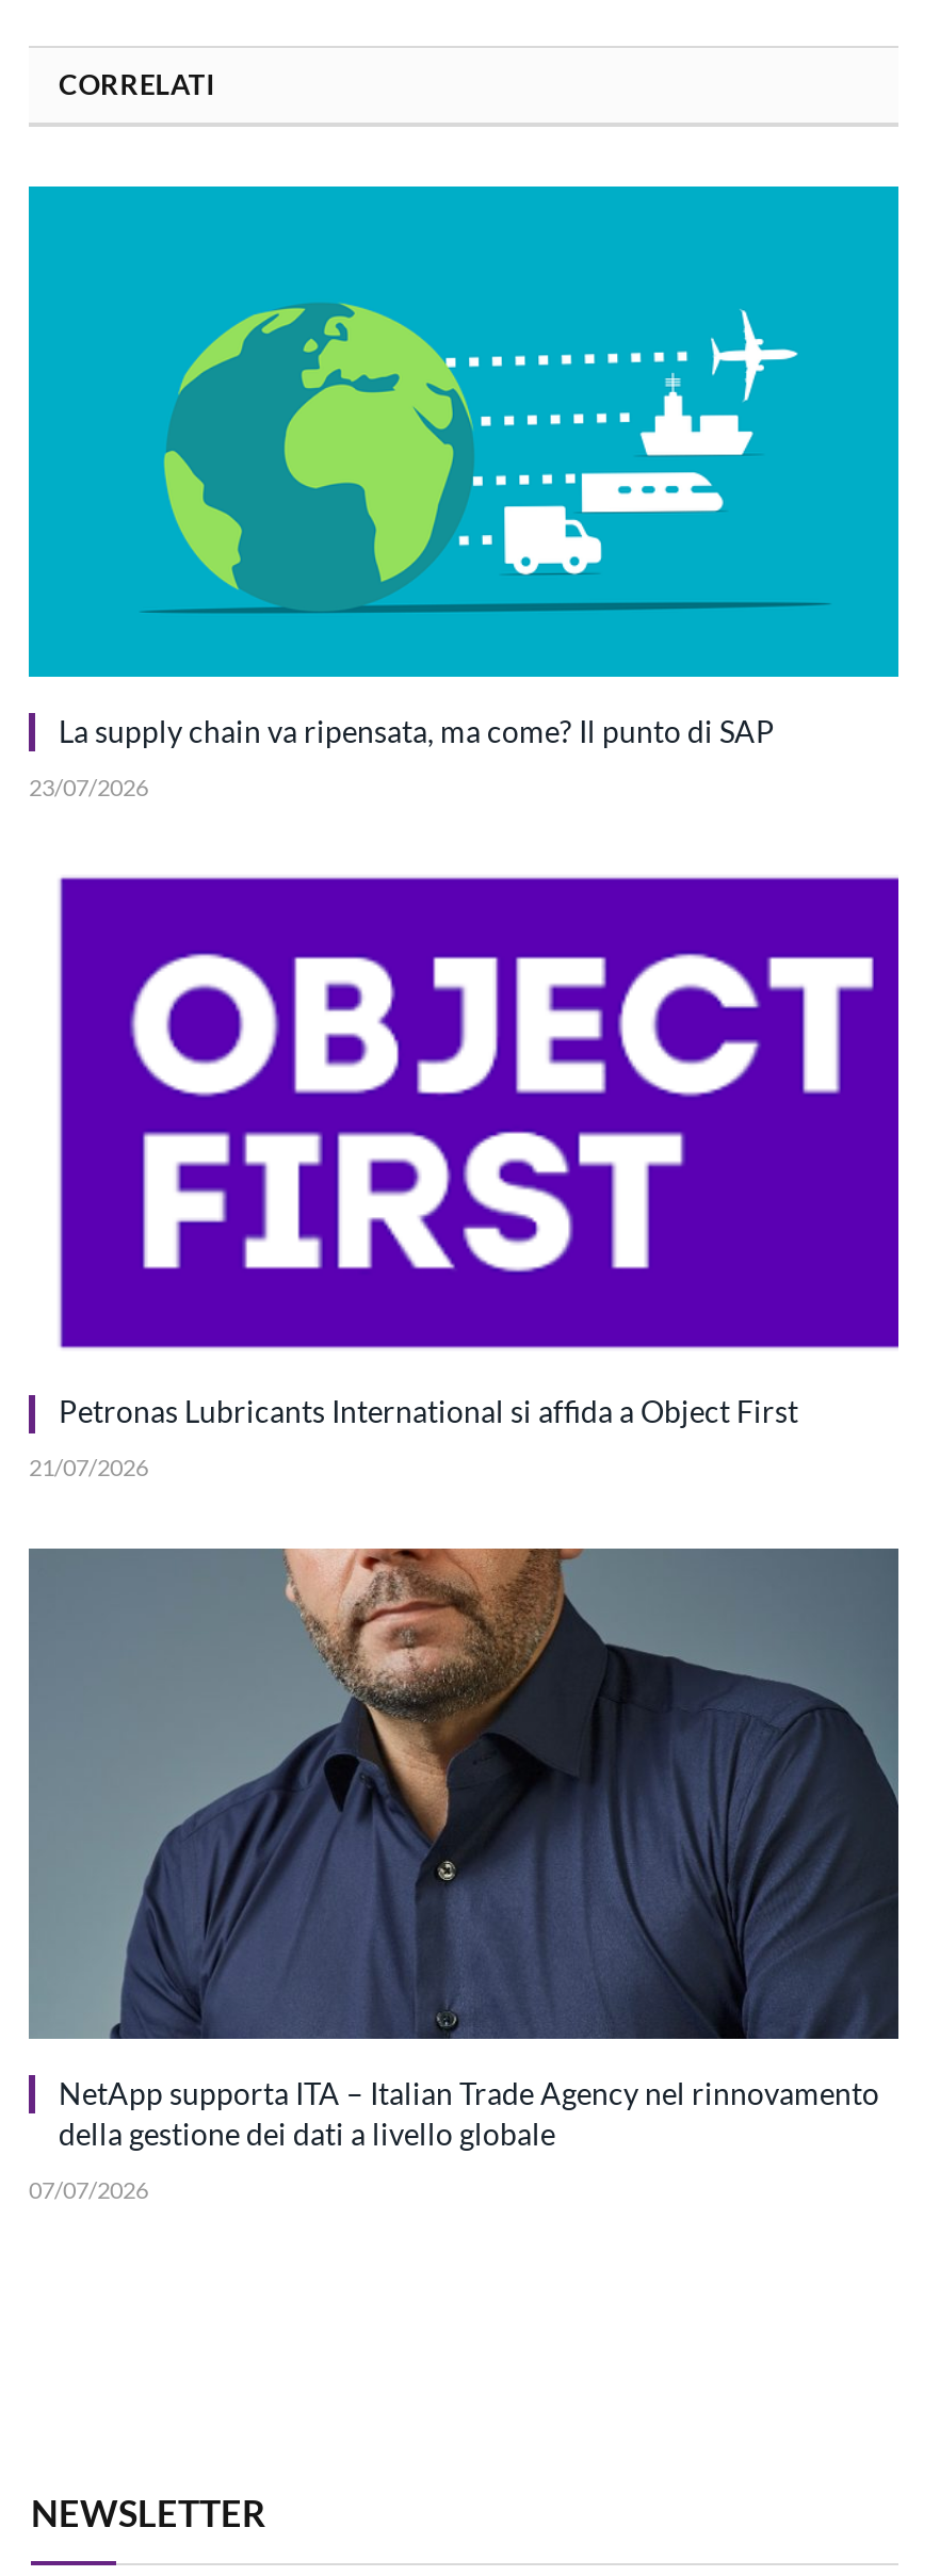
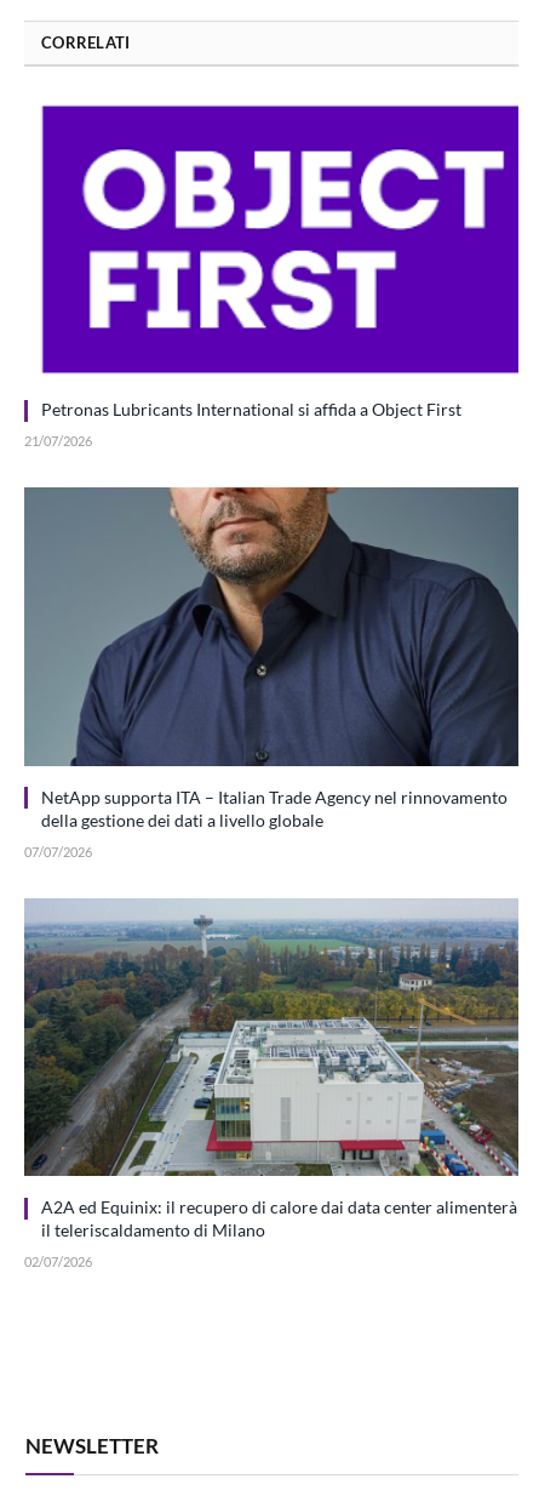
[27,184,901,799] [image] | La supply chain va ripensata, ma come? Il punto di SAP | 23/07/2026 -> none
moved [483,1163,553,1244] -> [282,268,322,314]: [image]
moved [29,1393,894,2202] -> [24,399,516,859]: [image] | Petronas Lubricants International si affida a Object First | 21/07/2026 | NetApp supporta ITA – Italian Trade Agency nel rinnovamento | della gestione dei dati a livello globale | 07/07/2026
none -> [23,898,518,1270] [image] | A2A ed Equinix: il recupero di calore dai data center alimenterà | il teleriscaldamento di Milano | 02/07/2026

